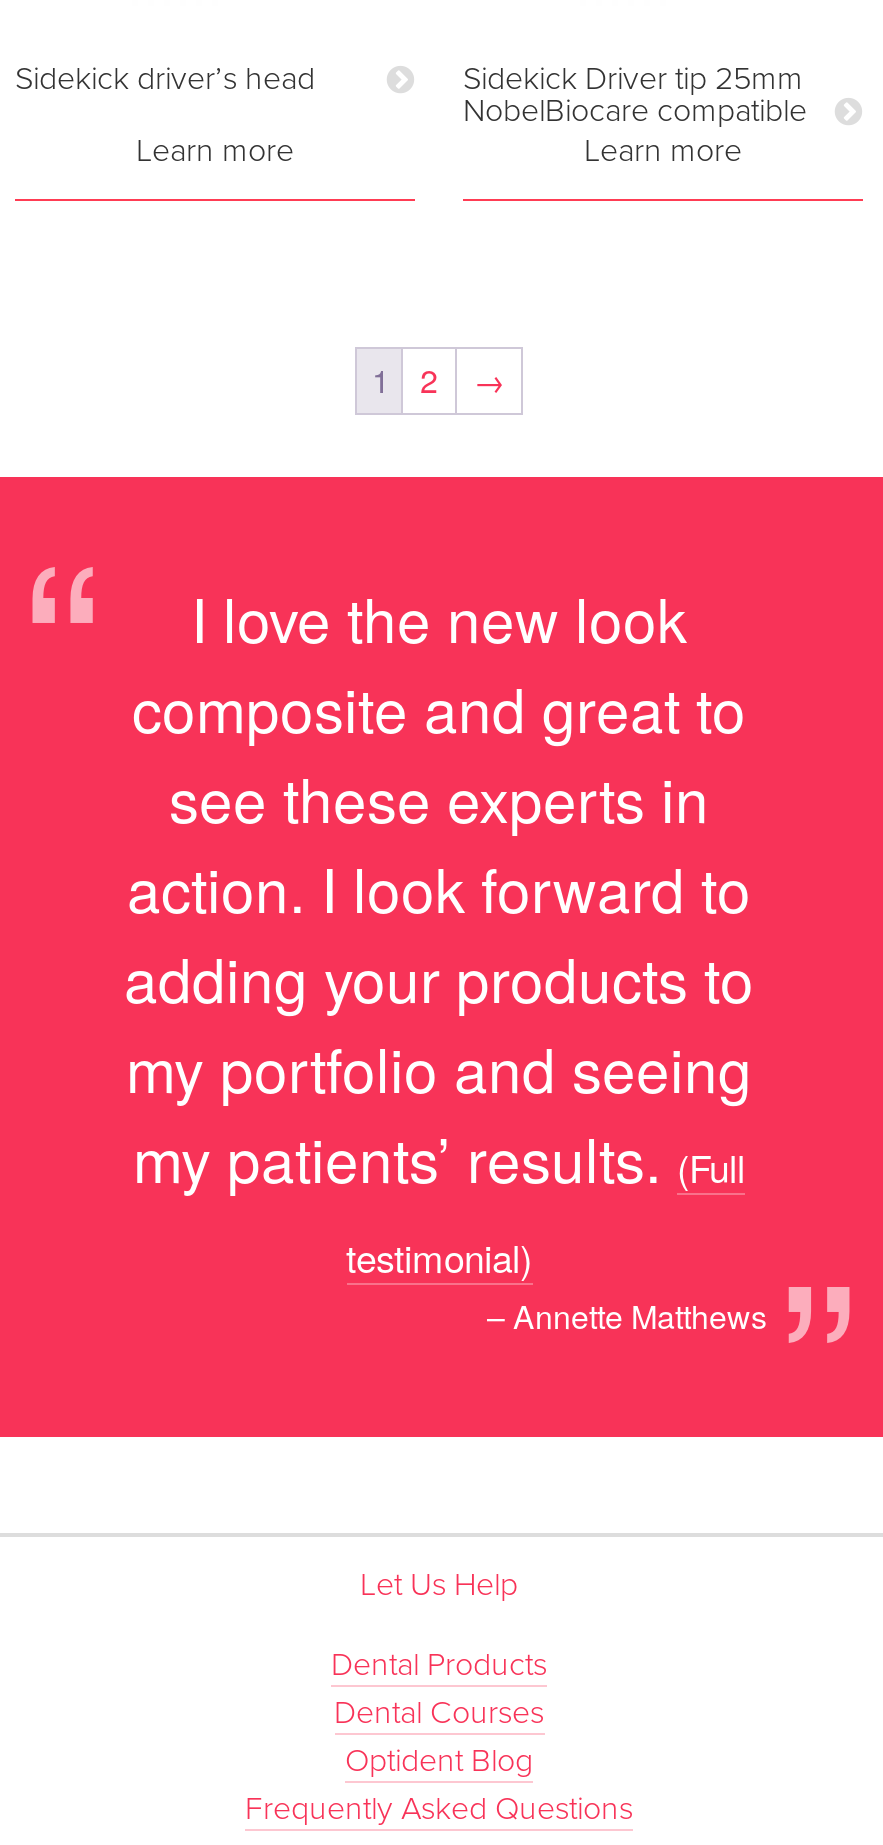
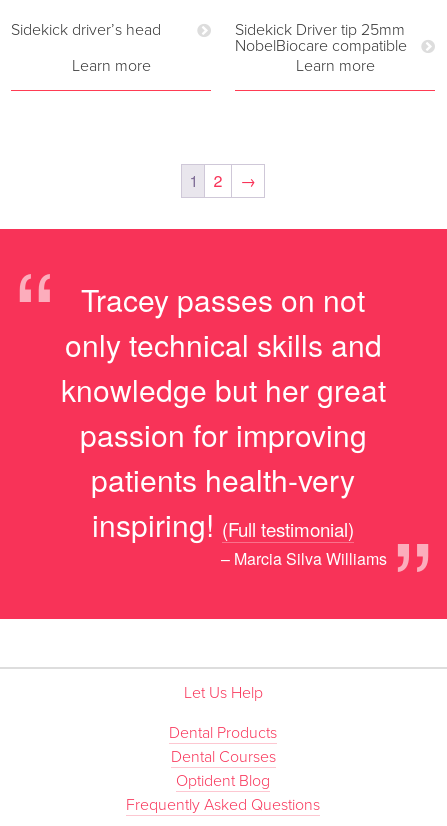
[124,574,754,1200] I love the new look | composite and great to | see these experts in | action. I look forward to | adding your products to | my portfolio and seeing | my patients’ results. -> [60,277,385,545] Tracey passes on not | only technical skills and | knowledge but her great | passion for improving | patients health-very | inspiring!
[346,1138,767,1338] (Full | testimonial) | – Annette Matthews -> [221,514,387,569] (Full testimonial) | – Marcia Silva Williams

